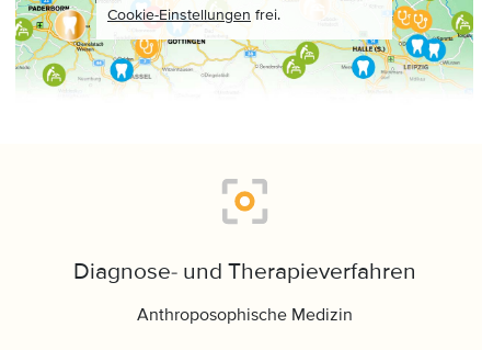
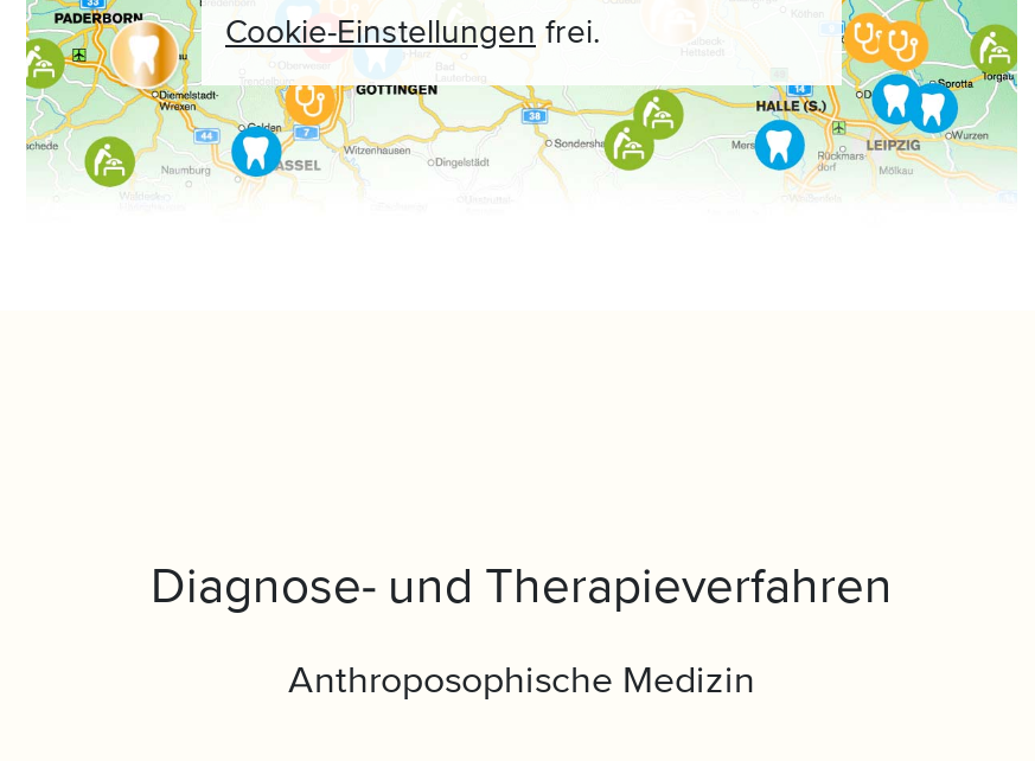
[221,179,268,225] [image] -> none

